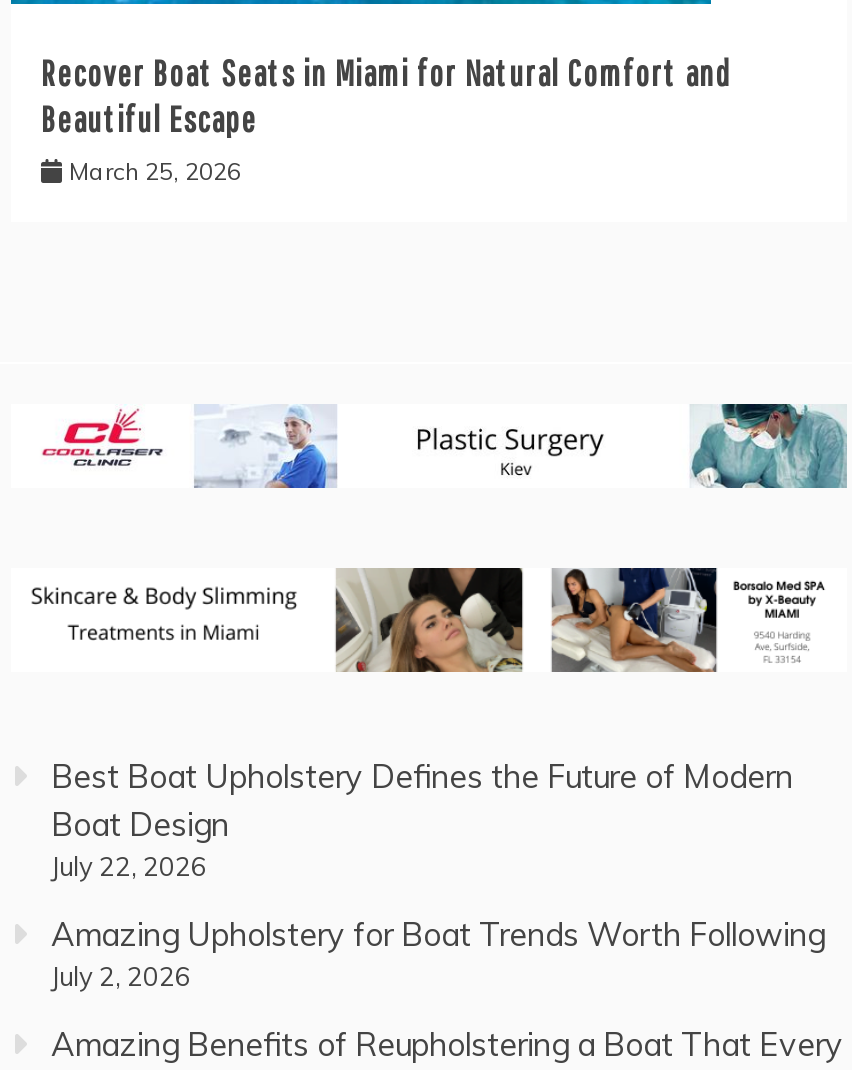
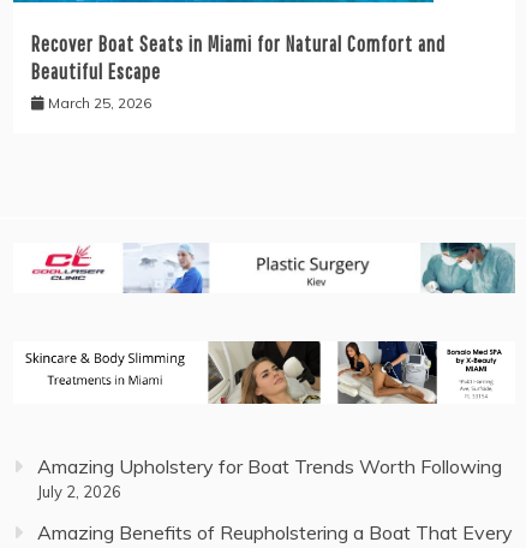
[51,756,793,882] Best Boat Upholstery Defines the Future of Modern | Boat Design | July 22, 2026 -> none

